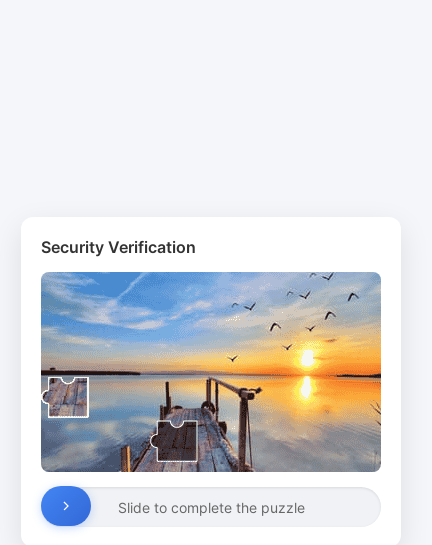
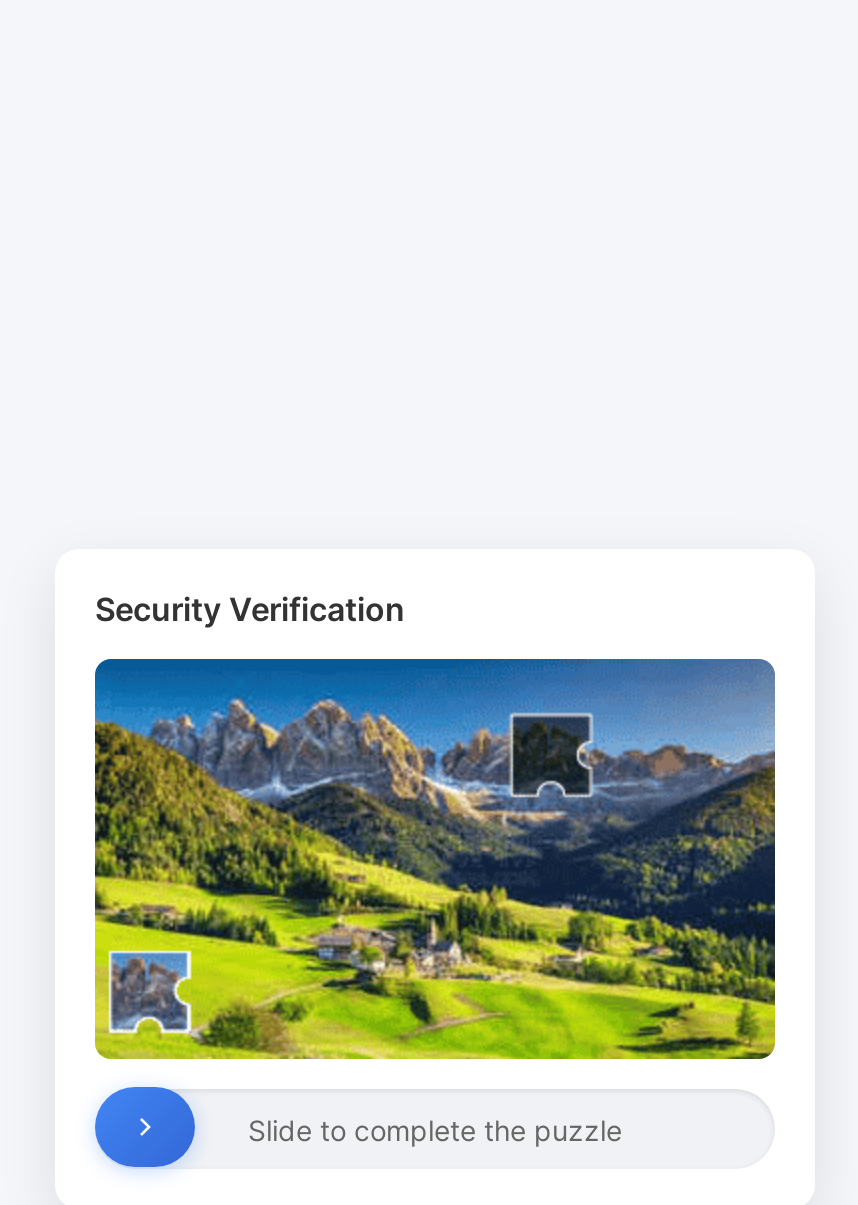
[40,271,382,473] [image] -> [93,657,777,1061] [image]

